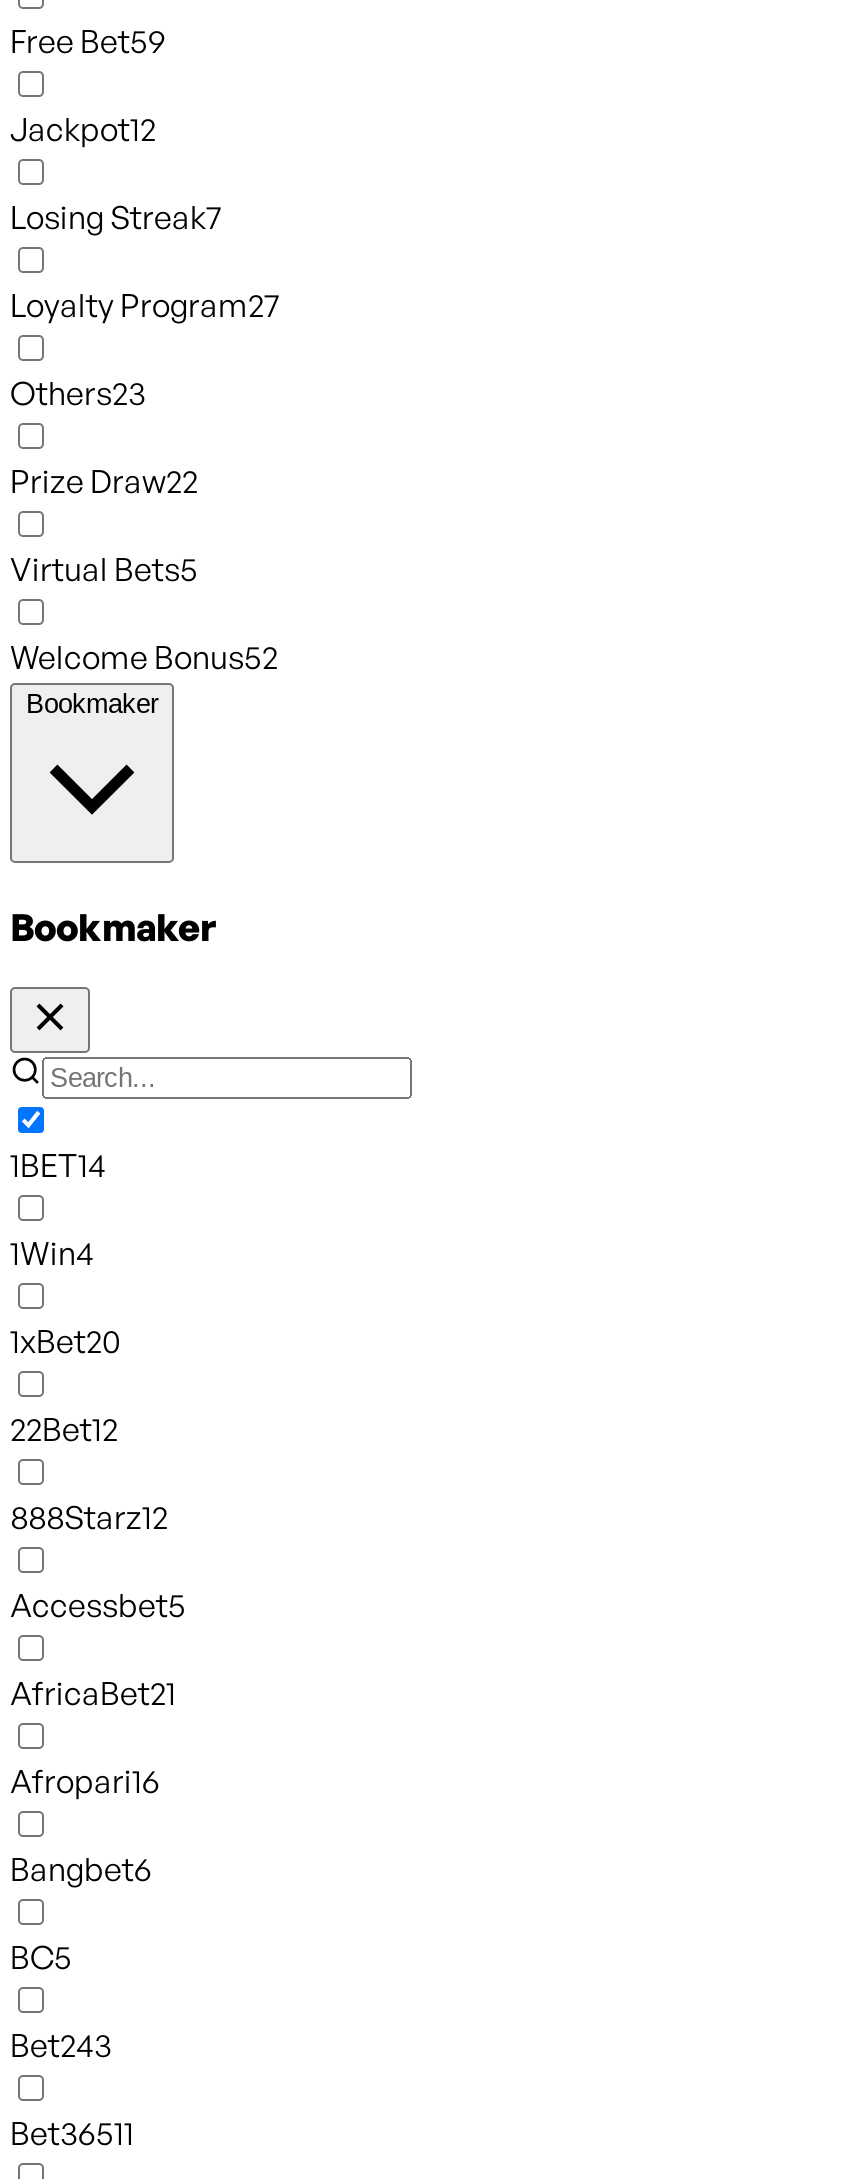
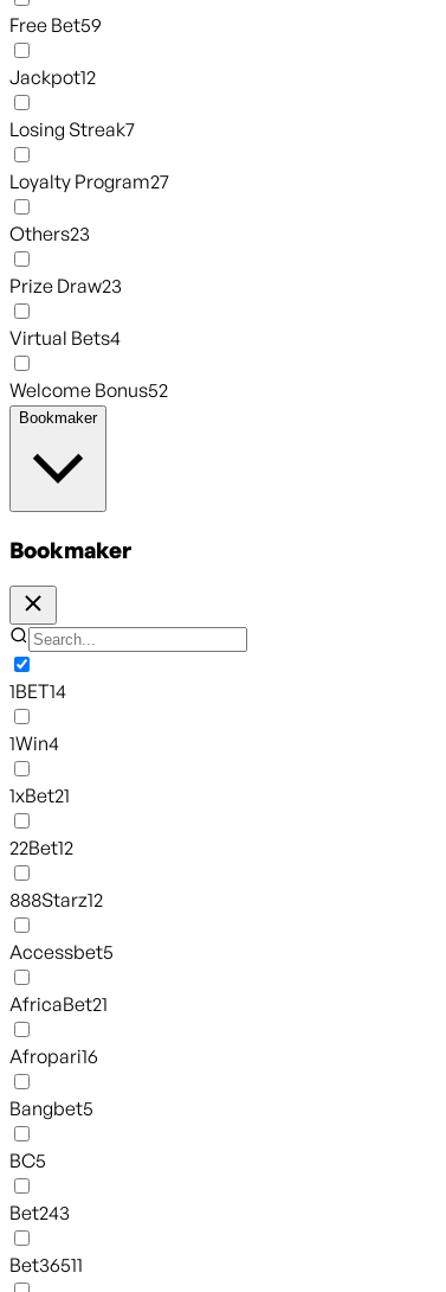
[10,461,198,501] Prize Draw22 -> [9,274,122,297] Prize Draw23
[10,549,198,589] Virtual Bets5 -> [9,326,121,350] Virtual Bets4
[10,1322,120,1362] 1xBet20 -> [9,784,70,808] 1xBet21
[10,1850,152,1890] Bangbet6 -> [9,1097,93,1120] Bangbet5

